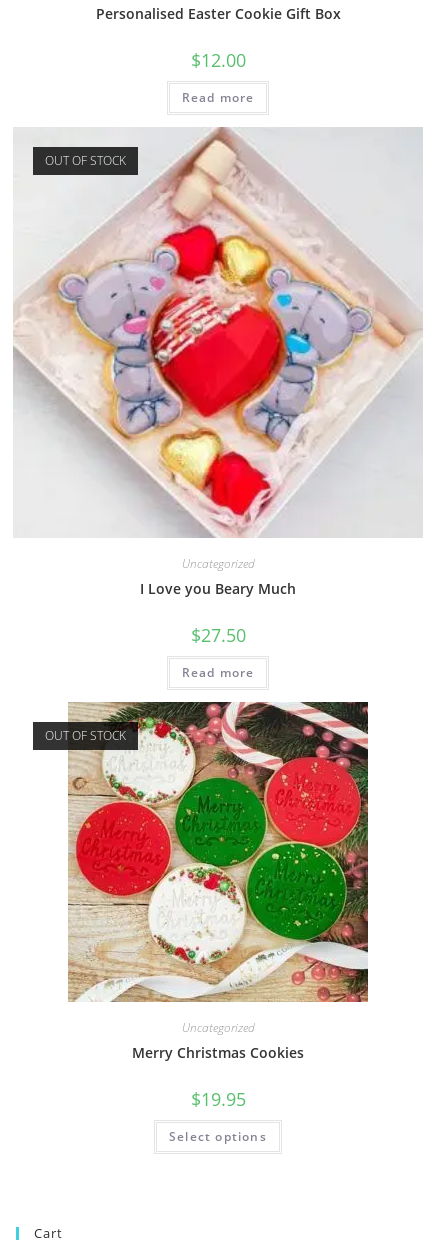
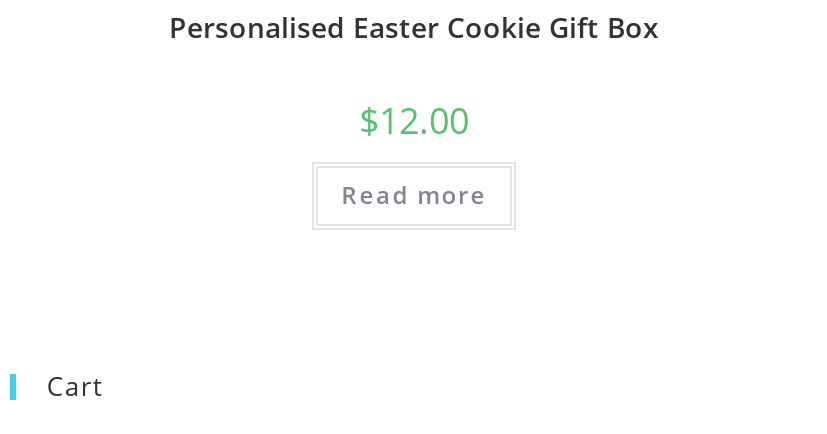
[13,126,423,538] [image] | OUT OF STOCK -> none
[140,555,296,681] Uncategorized | I Love you Beary Much | $27.50 | Read more -> none
[45,701,369,1003] [image] | OUT OF STOCK -> none
[132,1019,304,1145] Uncategorized | Merry Christmas Cookies | $19.95 | Select options -> none

